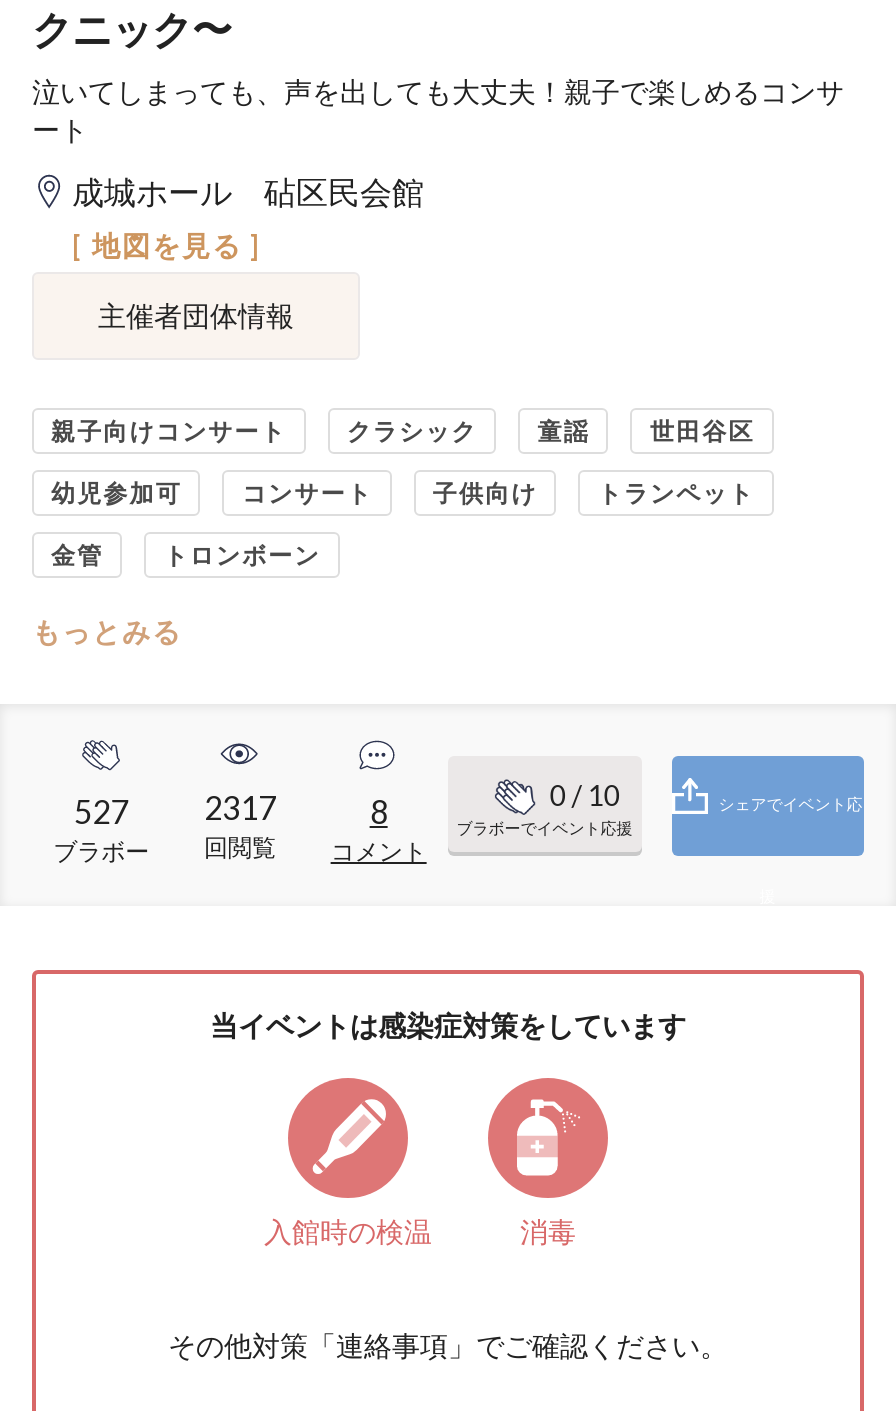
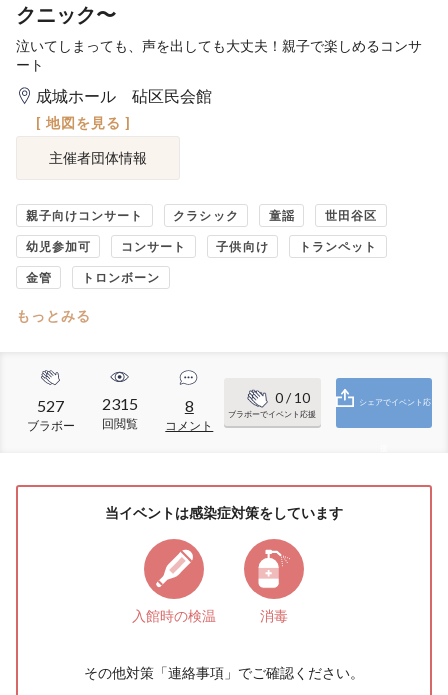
[74,788,276,829] 527 2317 -> [37,394,138,414] 527 2315

